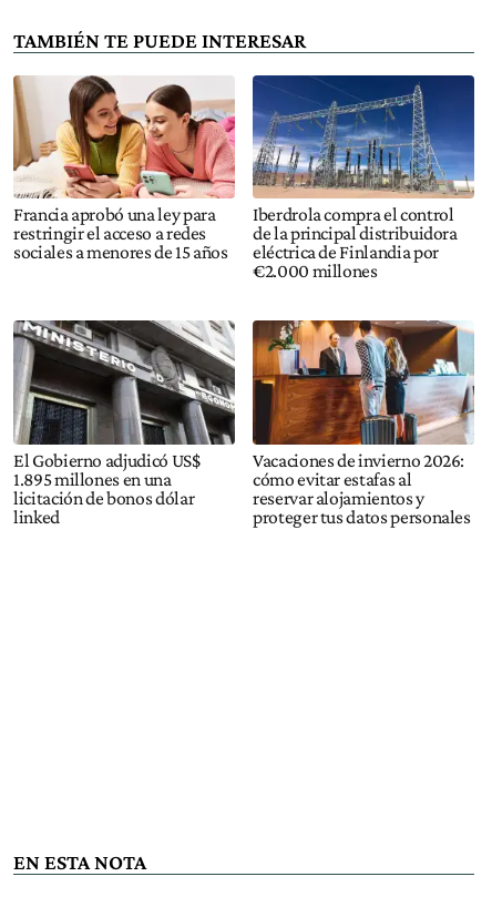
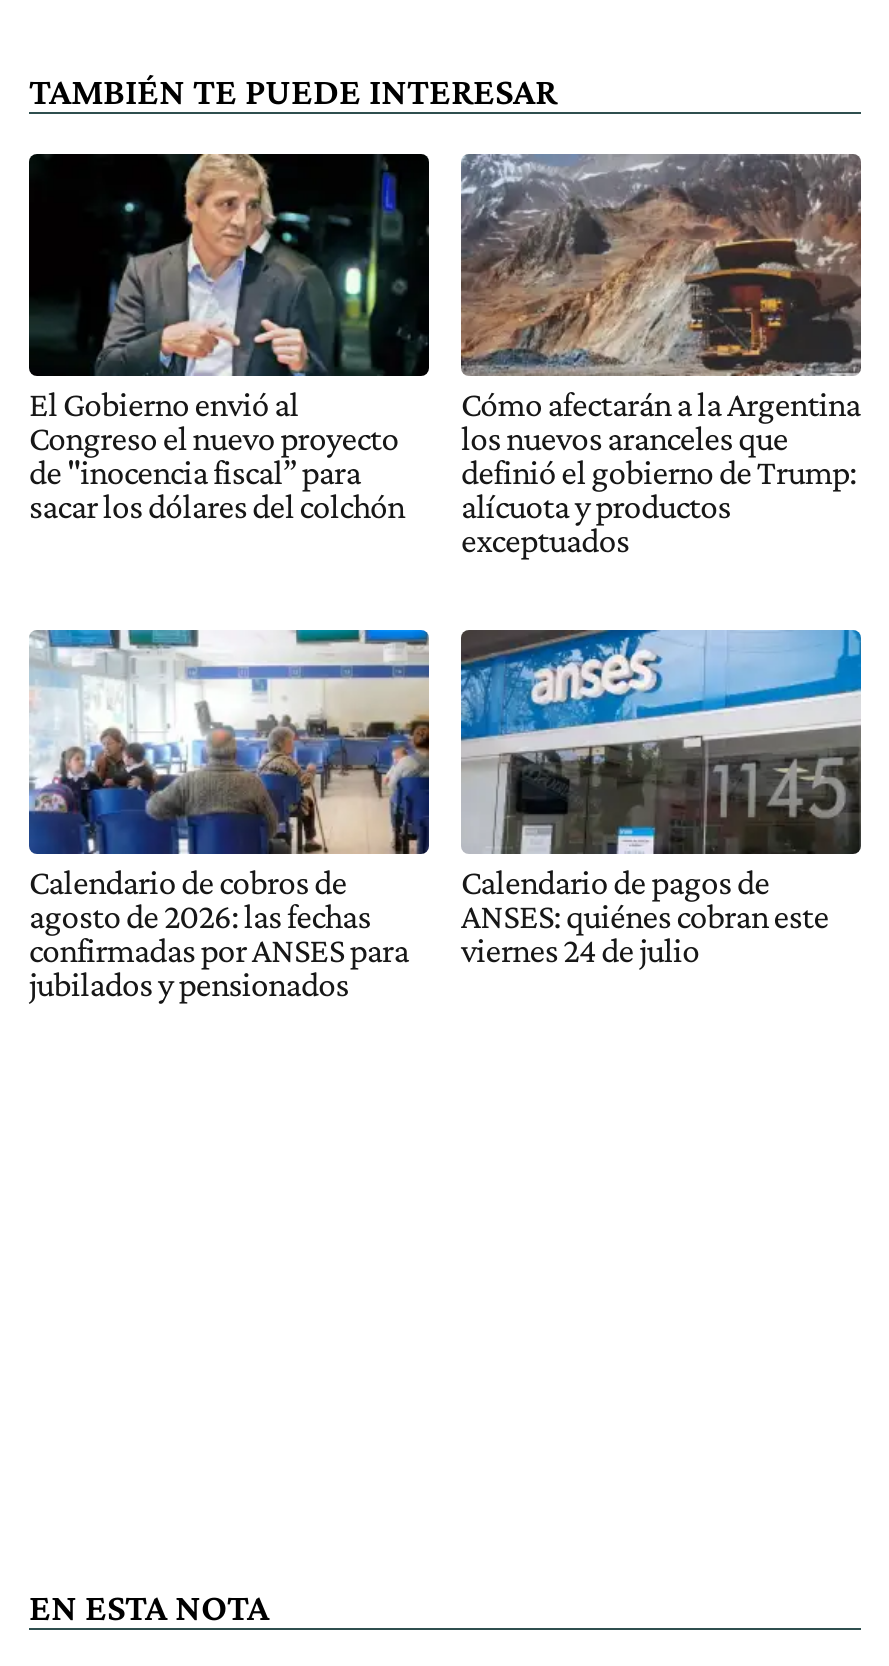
[12,74,236,263] [image] | Francia aprobó una ley para | restringir el acceso a redes | sociales a menores de 15 años -> [27,152,431,527] [image] | El Gobierno envió al | Congreso el nuevo proyecto | de "inocencia fiscal” para | sacar los dólares del colchón
[252,74,475,282] [image] | Iberdrola compra el control | de la principal distribuidora | eléctrica de Finlandia por | €2.000 millones -> [459,152,863,561] [image] | Cómo afectarán a la Argentina | los nuevos aranceles que | definió el gobierno de Trump: | alícuota y productos | exceptuados
[13,319,235,527] [image] | El Gobierno adjudicó US$ | 1.895 millones en una | licitación de bonos dólar | linked -> [29,628,429,1003] [image] | Calendario de cobros de | agosto de 2026: las fechas | confirmadas por ANSES para | jubilados y pensionados
[252,319,474,527] [image] | Vacaciones de invierno 2026: | cómo evitar estafas al | reservar alojamientos y | proteger tus datos personales -> [459,628,863,969] [image] | Calendario de pagos de | ANSES: quiénes cobran este | viernes 24 de julio

